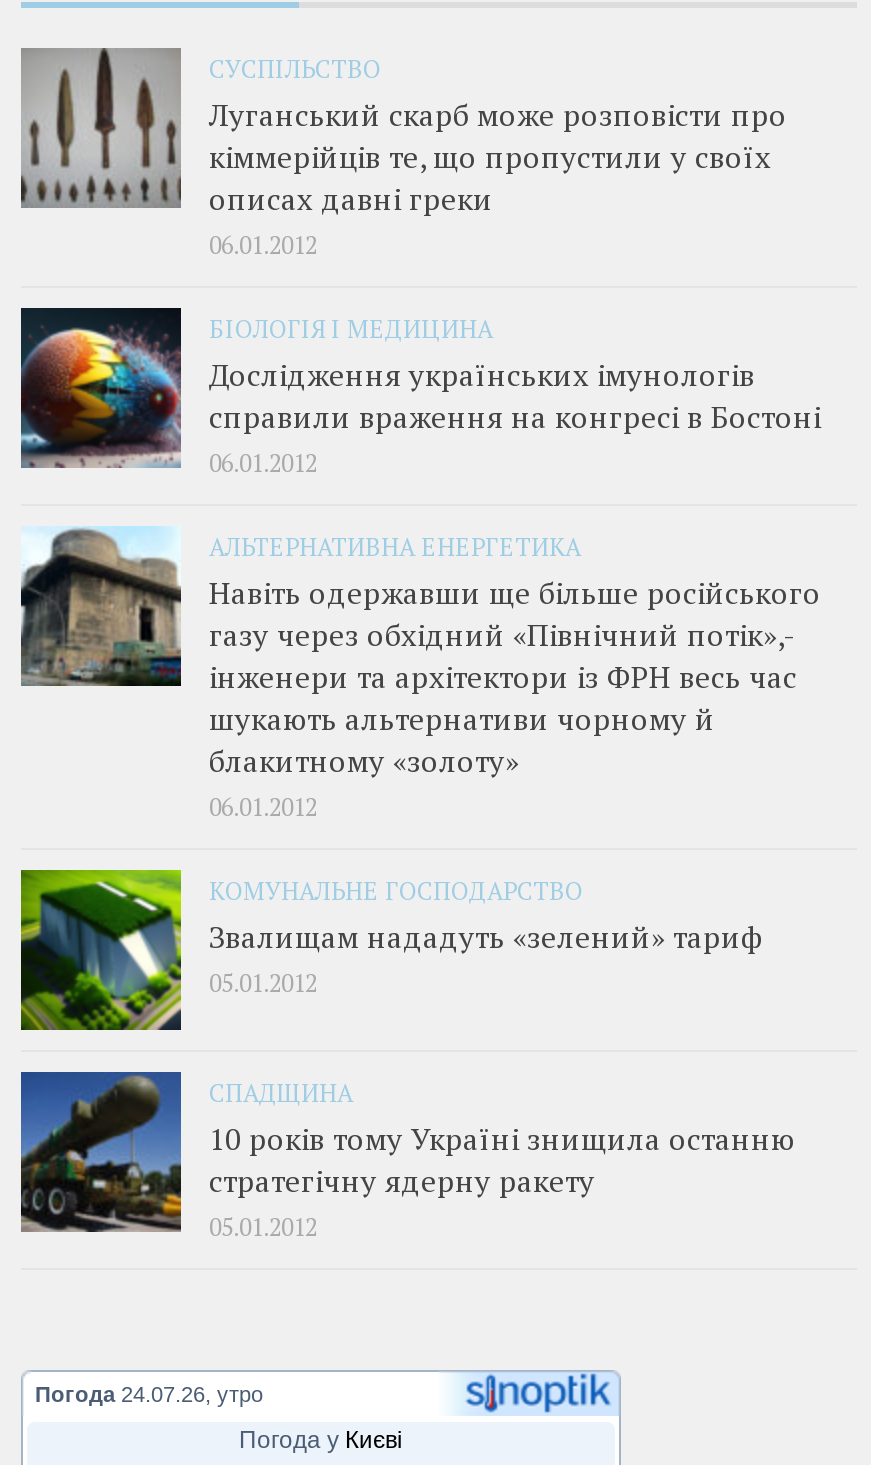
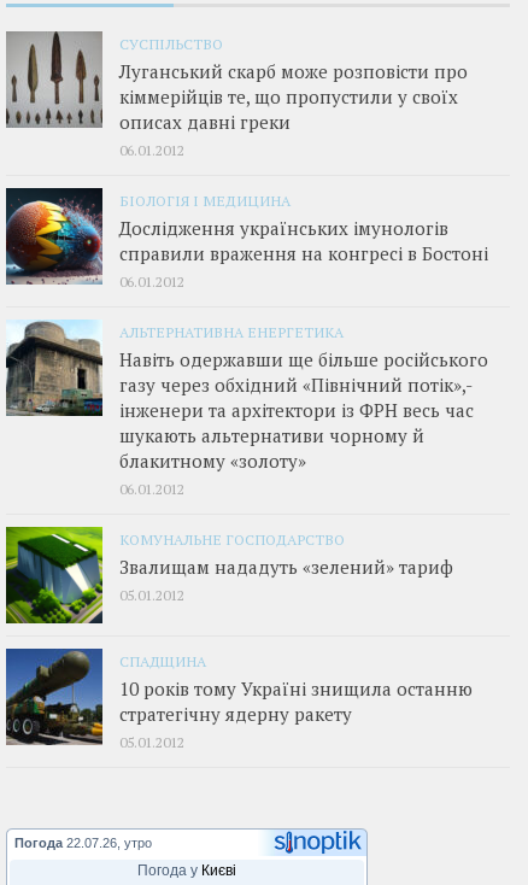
[35,1383,263,1407] Погода 24.07.26, утро -> [14,835,152,850] Погода 22.07.26, утро

